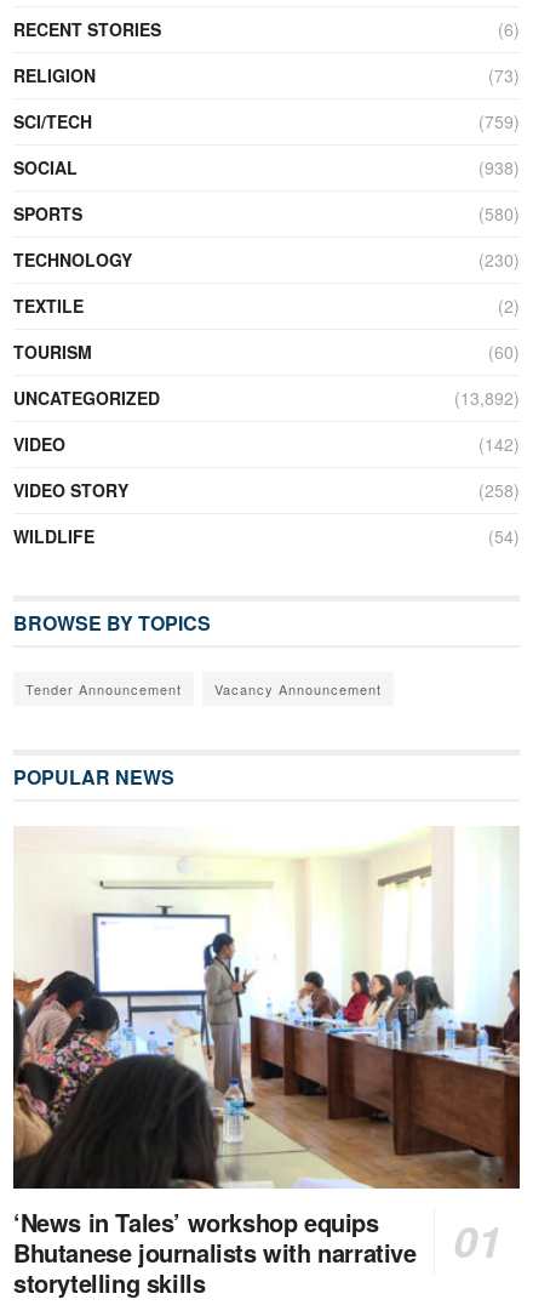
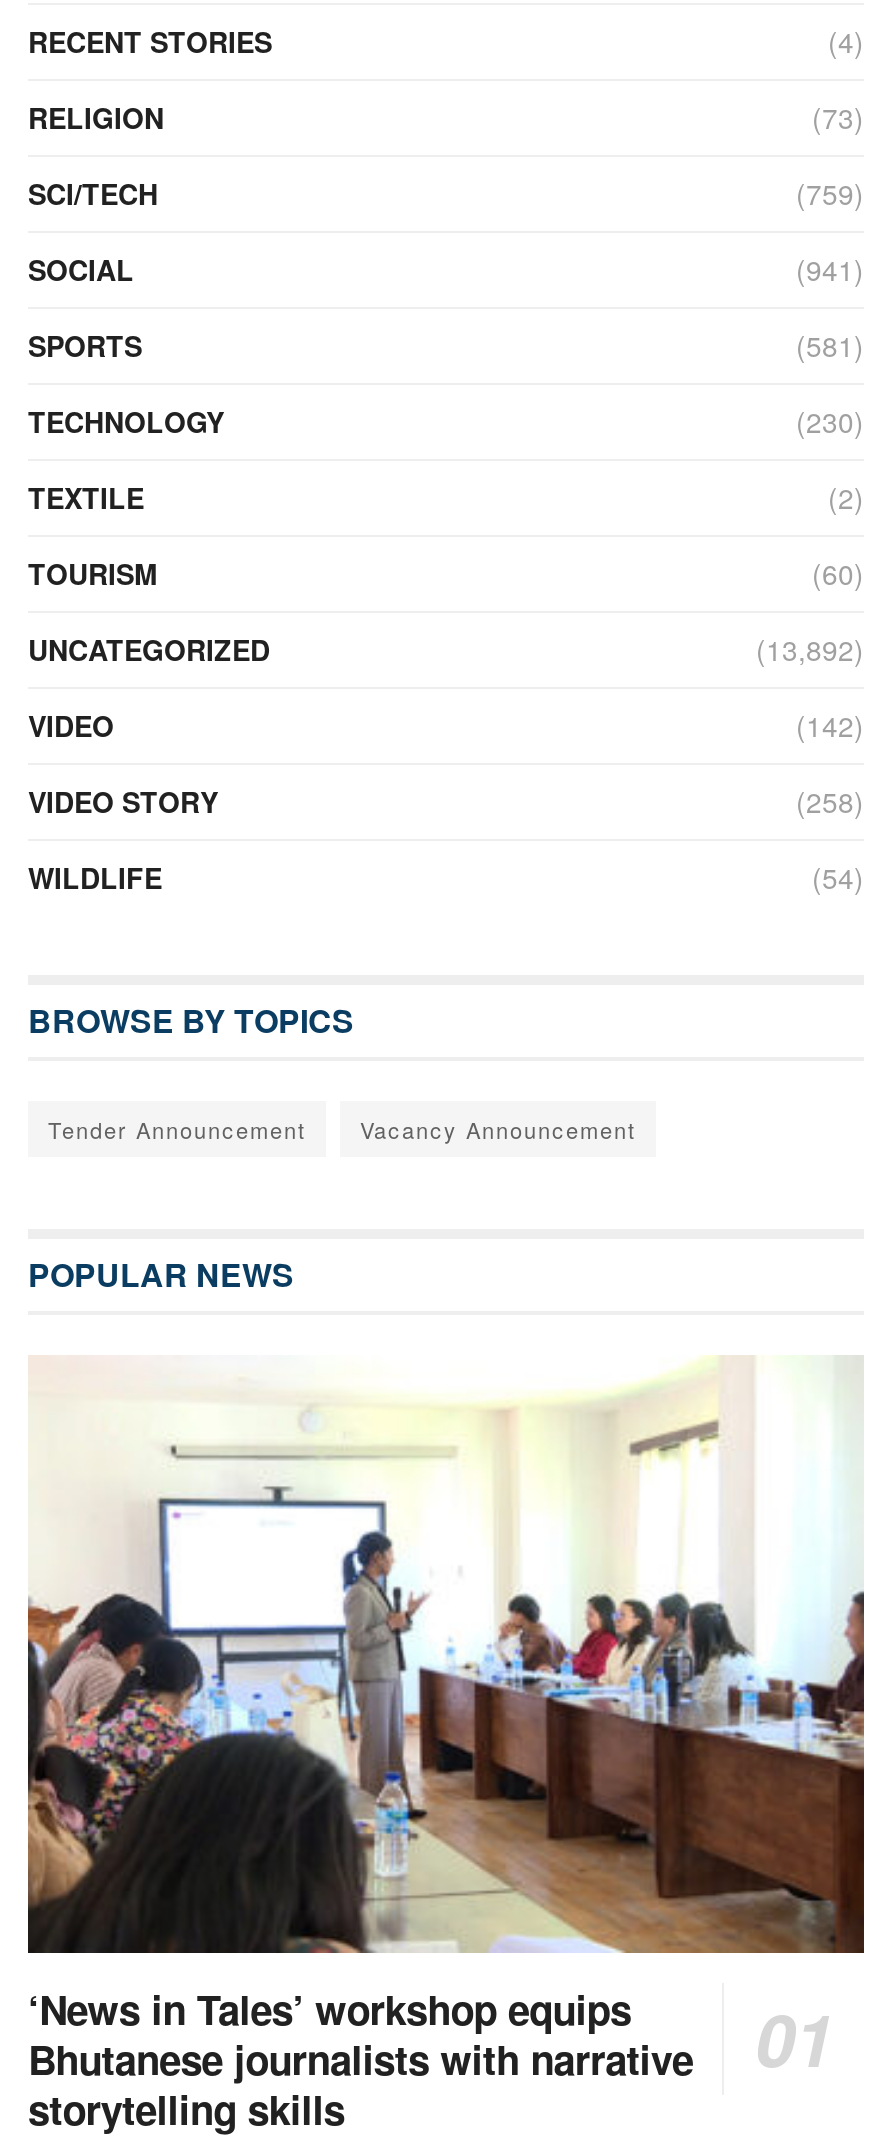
[498,17,520,41] (6) -> [828,21,864,61] (4)
[478,155,520,180] (938) -> [796,249,864,289] (941)
[478,202,520,226] (580) -> [796,325,864,365] (581)

